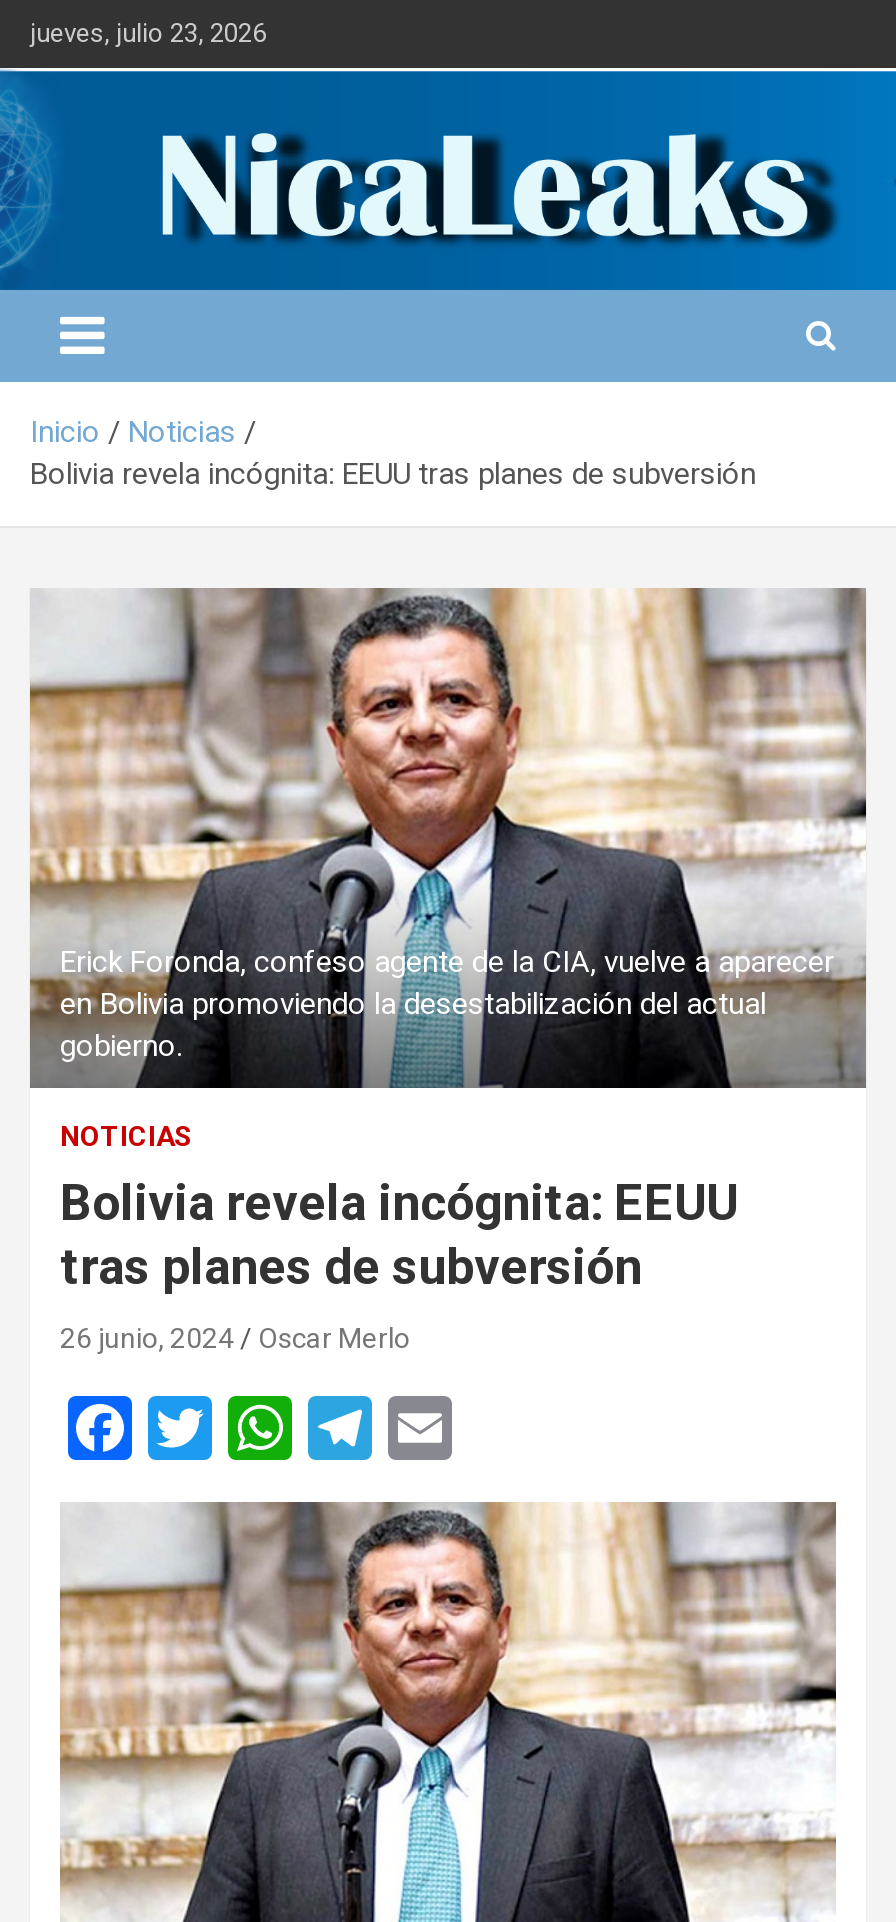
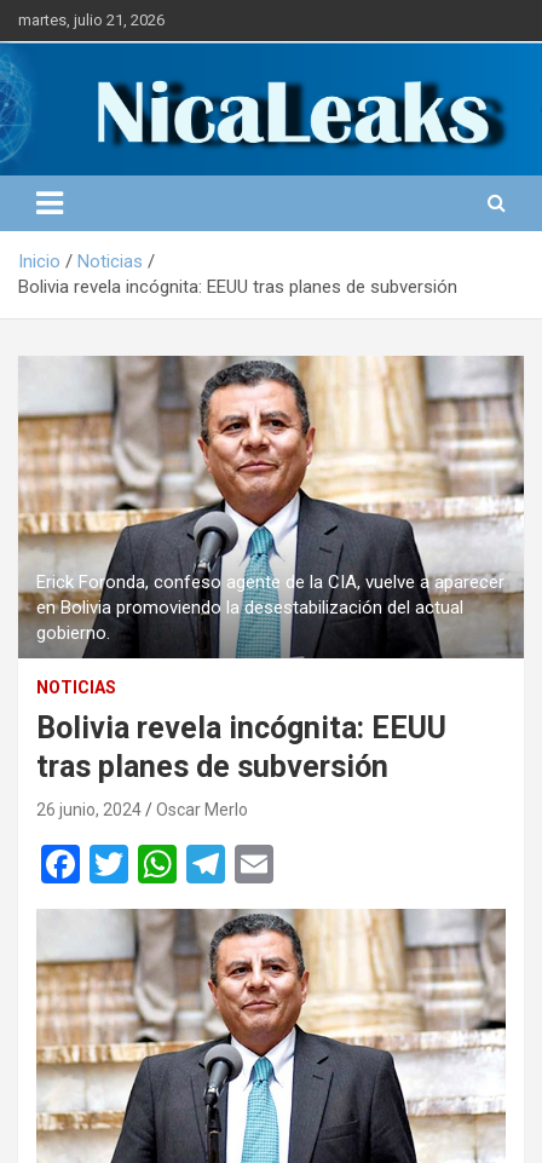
[30,18,266,48] jueves, julio 23, 2026 -> [18,11,165,29] martes, julio 21, 2026

